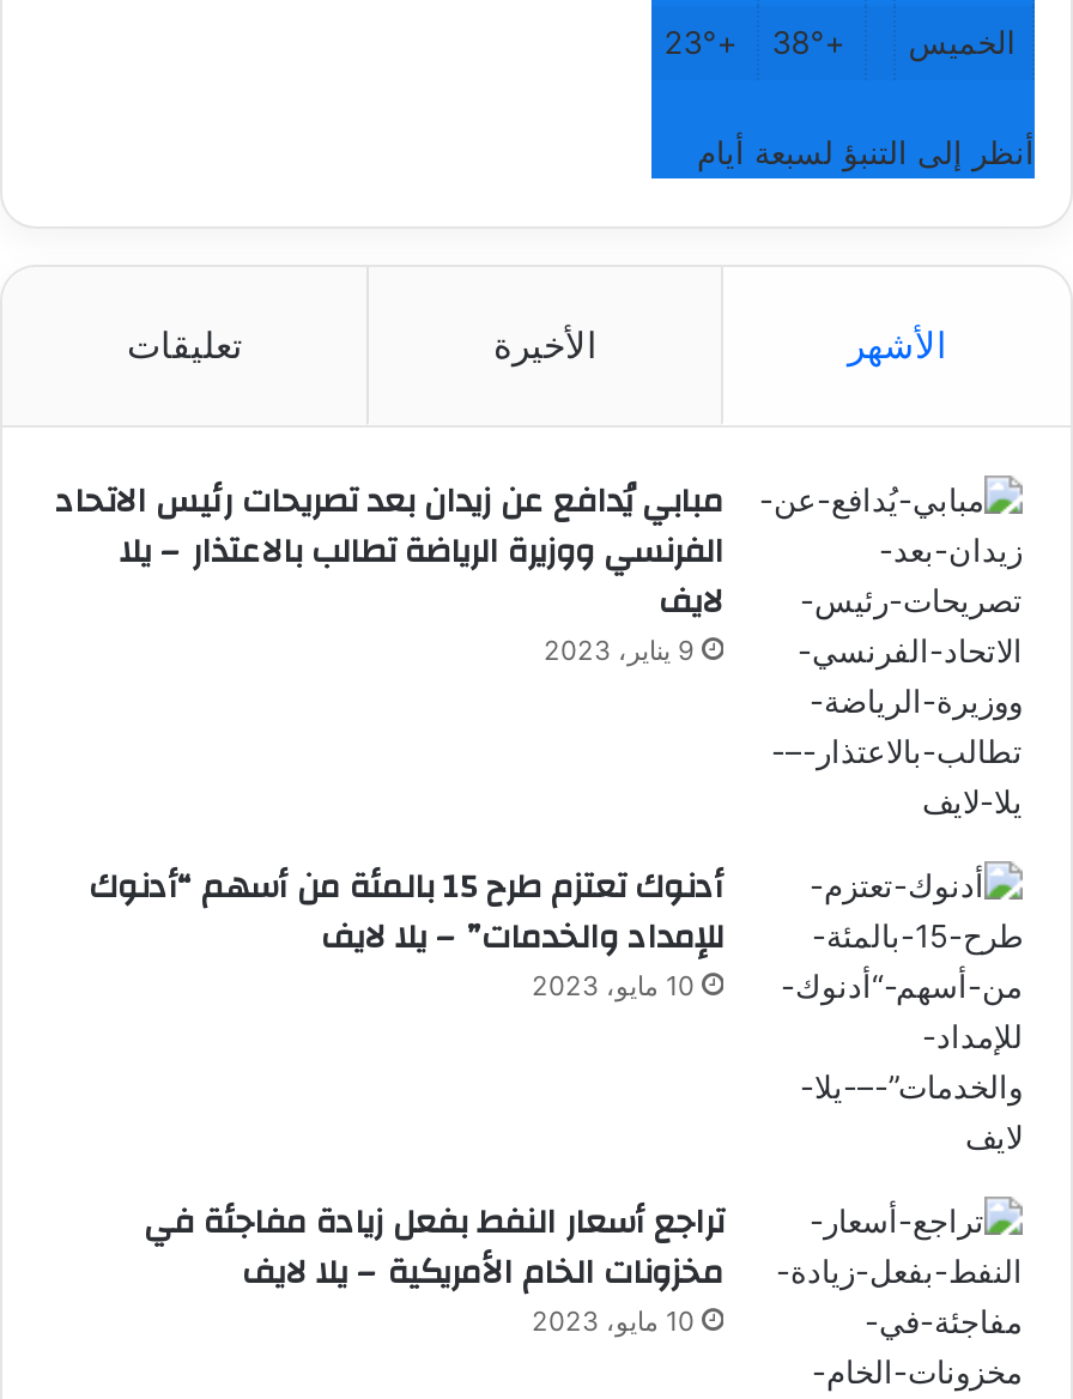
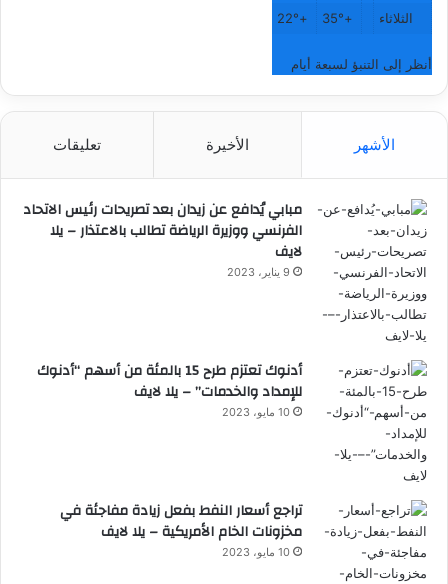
[664,24,717,62] 23° -> [277,10,299,26] 22°
[772,24,824,62] 38° -> [322,10,344,26] 35°
[908,24,1016,62] الخميس -> [379,10,413,26] الثلاثاء

